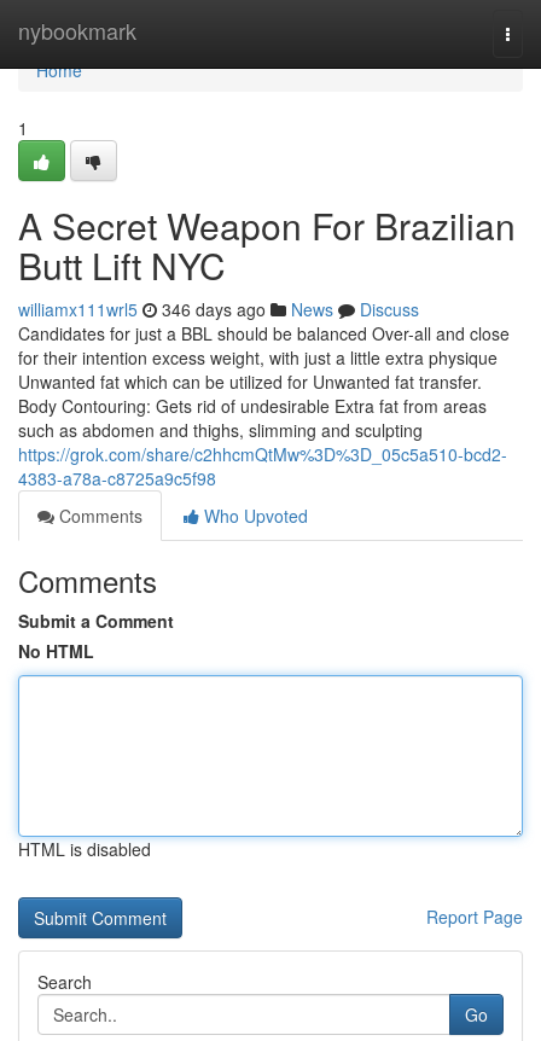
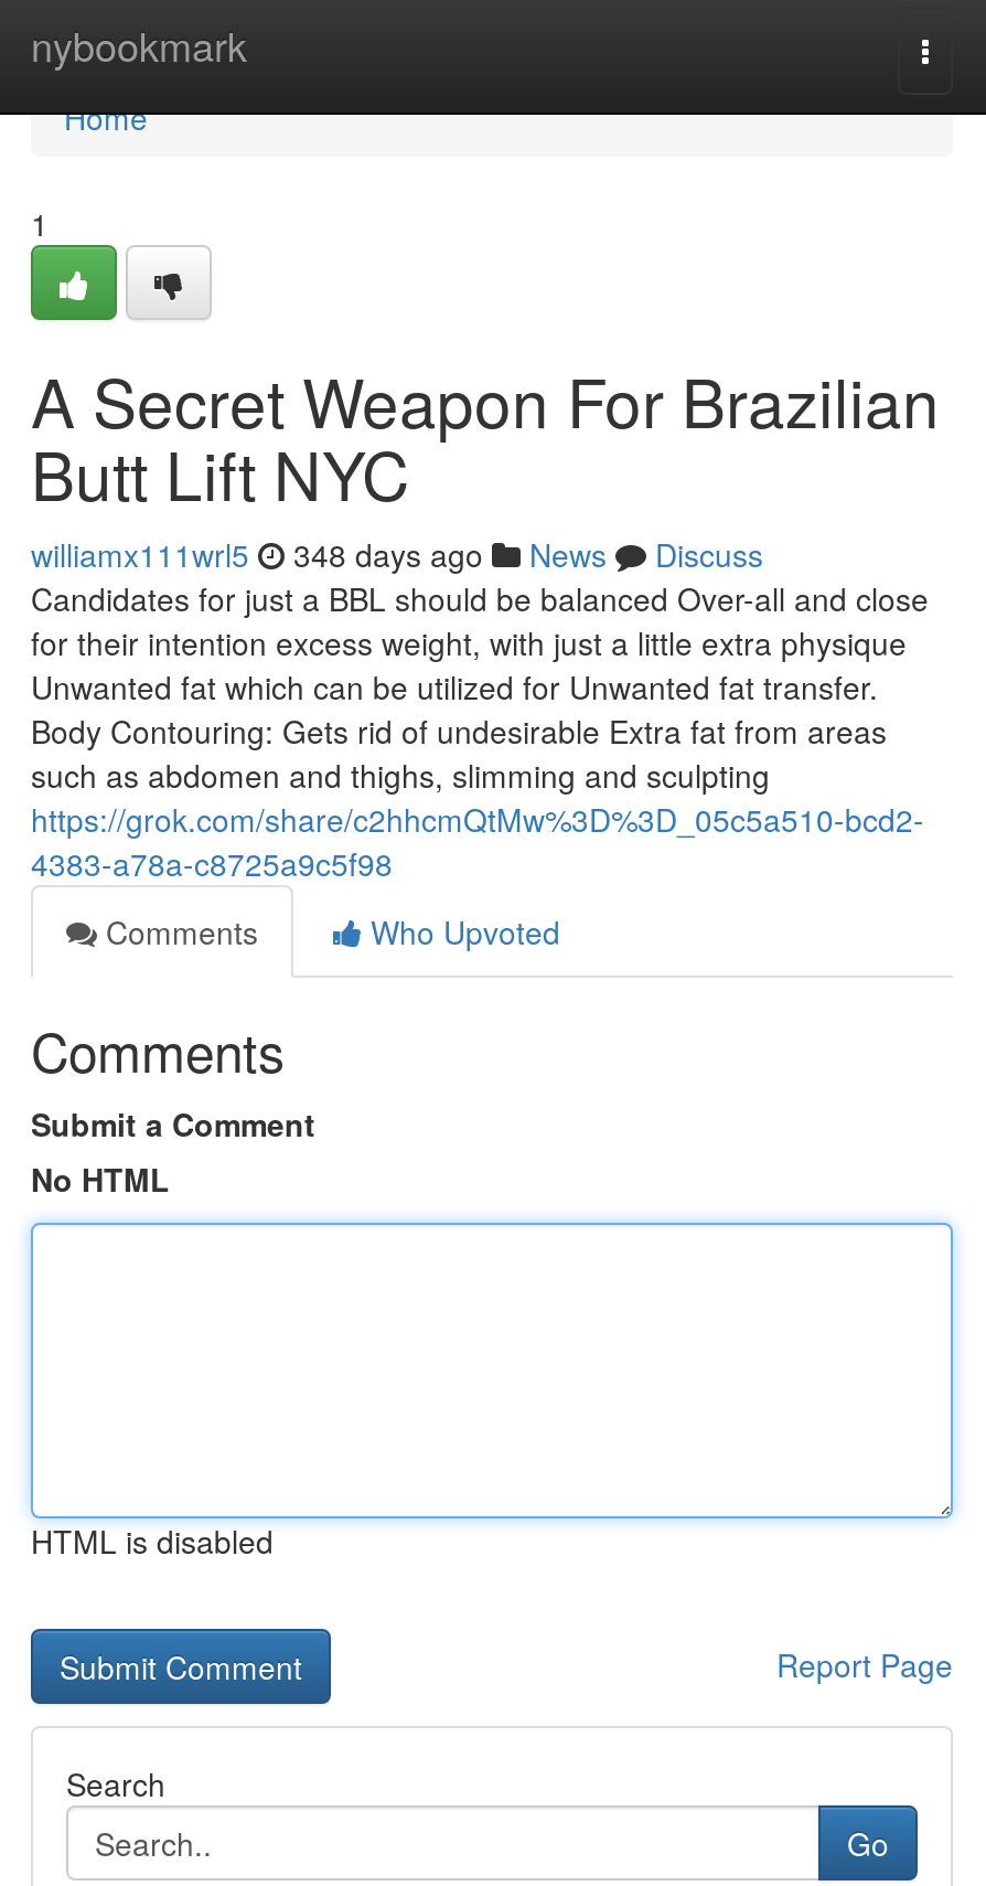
[18,297,419,321] williamx111wrl5 346 days ago News Discuss -> [31,532,763,576] williamx111wrl5 348 days ago News Discuss

